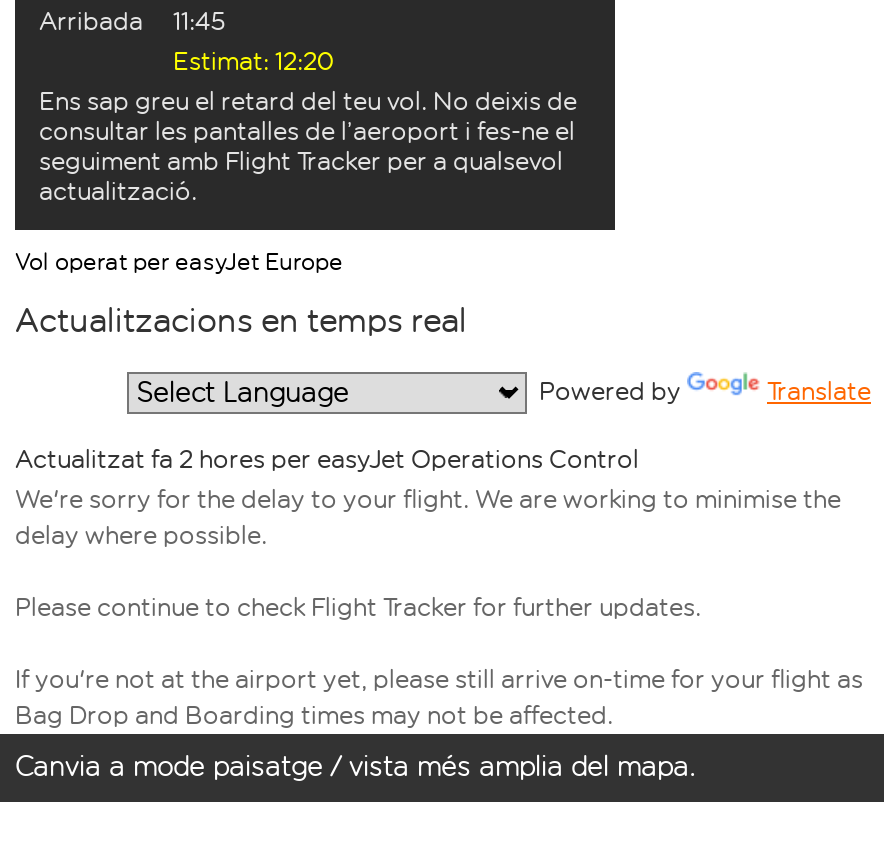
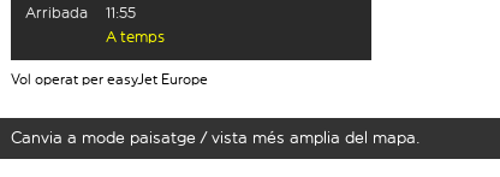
[39,6,577,206] 11:45 | Estimat: 12:20 | Ens sap greu el retard del teu vol. No deixis de | consultar les pantalles de l’aeroport i fes-ne el | seguiment amb Flight Tracker per a qualsevol | actualització. -> [106,4,165,46] 11:55 | A temps
[15,300,871,730] Actualitzacions en temps real | Powered by | Translate | Actualitzat fa 2 hores per easyJet Operations Control | We're sorry for the delay to your flight. We are working to minimise the | delay where possible. | Please continue to check Flight Tracker for further updates. | If you're not at the airport yet, please still arrive on-time for your flight as | Bag Drop and Boarding times may not be affected. -> none

